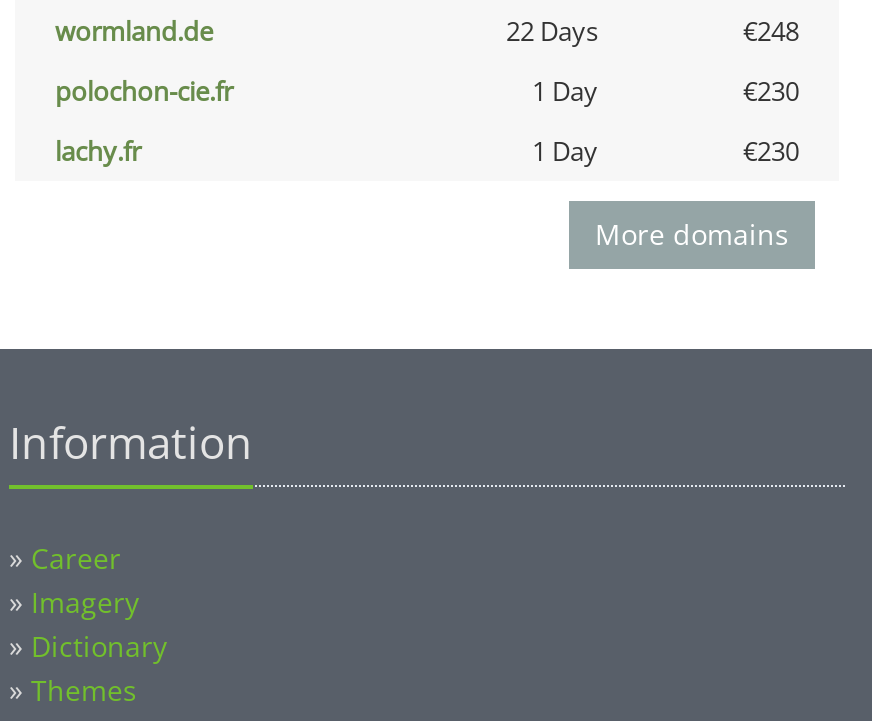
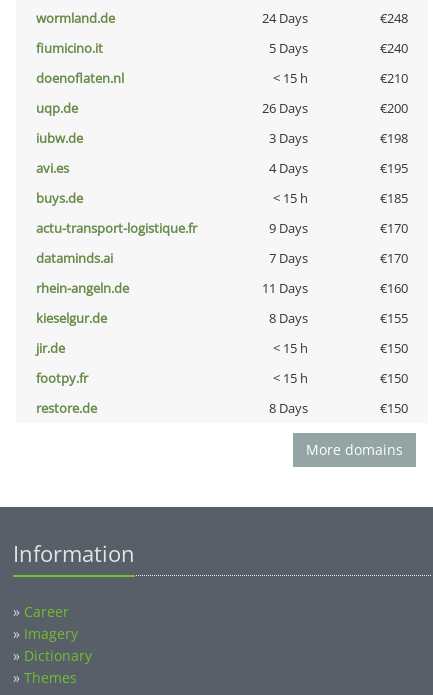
[506,12,598,48] 22 Days -> [261,8,307,26] 24 Days
[55,72,799,168] polochon-cie.fr | 1 Day | €230 | lachy.fr | 1 Day | €230 -> [36,38,408,416] fiumicino.it | 5 Days | €240 | doenoflaten.nl | < 15 h | €210 | uqp.de | 26 Days | €200 | iubw.de | 3 Days | €198 | avi.es | 4 Days | €195 | buys.de | < 15 h | €185 | actu-transport-logistique.fr | 9 Days | €170 | dataminds.ai | 7 Days | €170 | rhein-angeln.de | 11 Days | €160 | kieselgur.de | 8 Days | €155 | jir.de | < 15 h | €150 | footpy.fr | < 15 h | €150 | restore.de | 8 Days | €150

